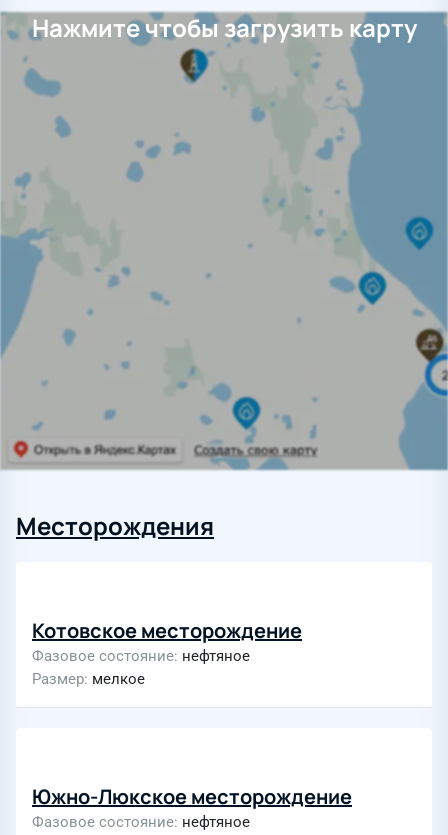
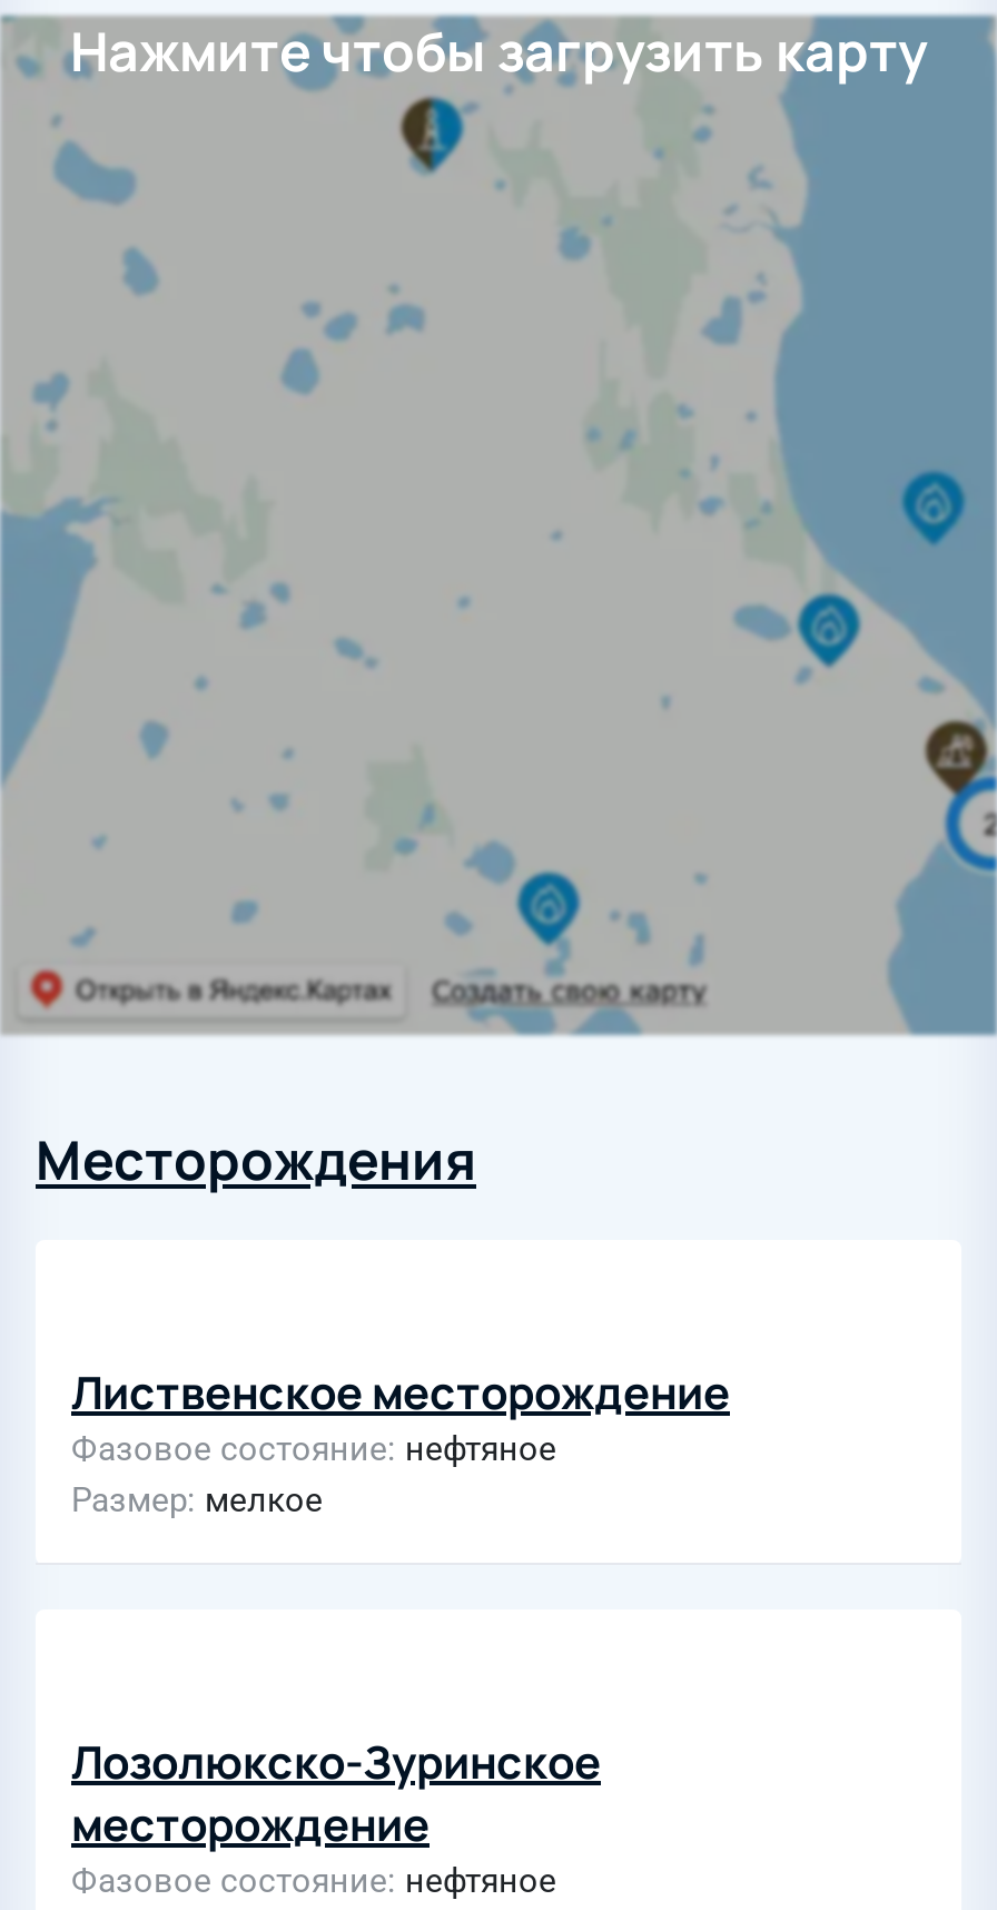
[32,617,302,644] Котовское месторождение -> [71,1362,730,1422] Лиственское месторождение
[32,783,352,810] Южно-Люкское месторождение -> [71,1732,601,1854] Лозолюкско-Зуринское | месторождение

